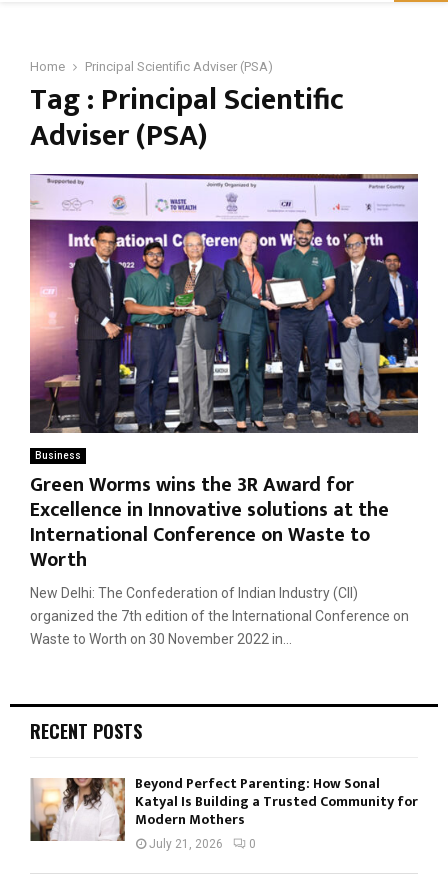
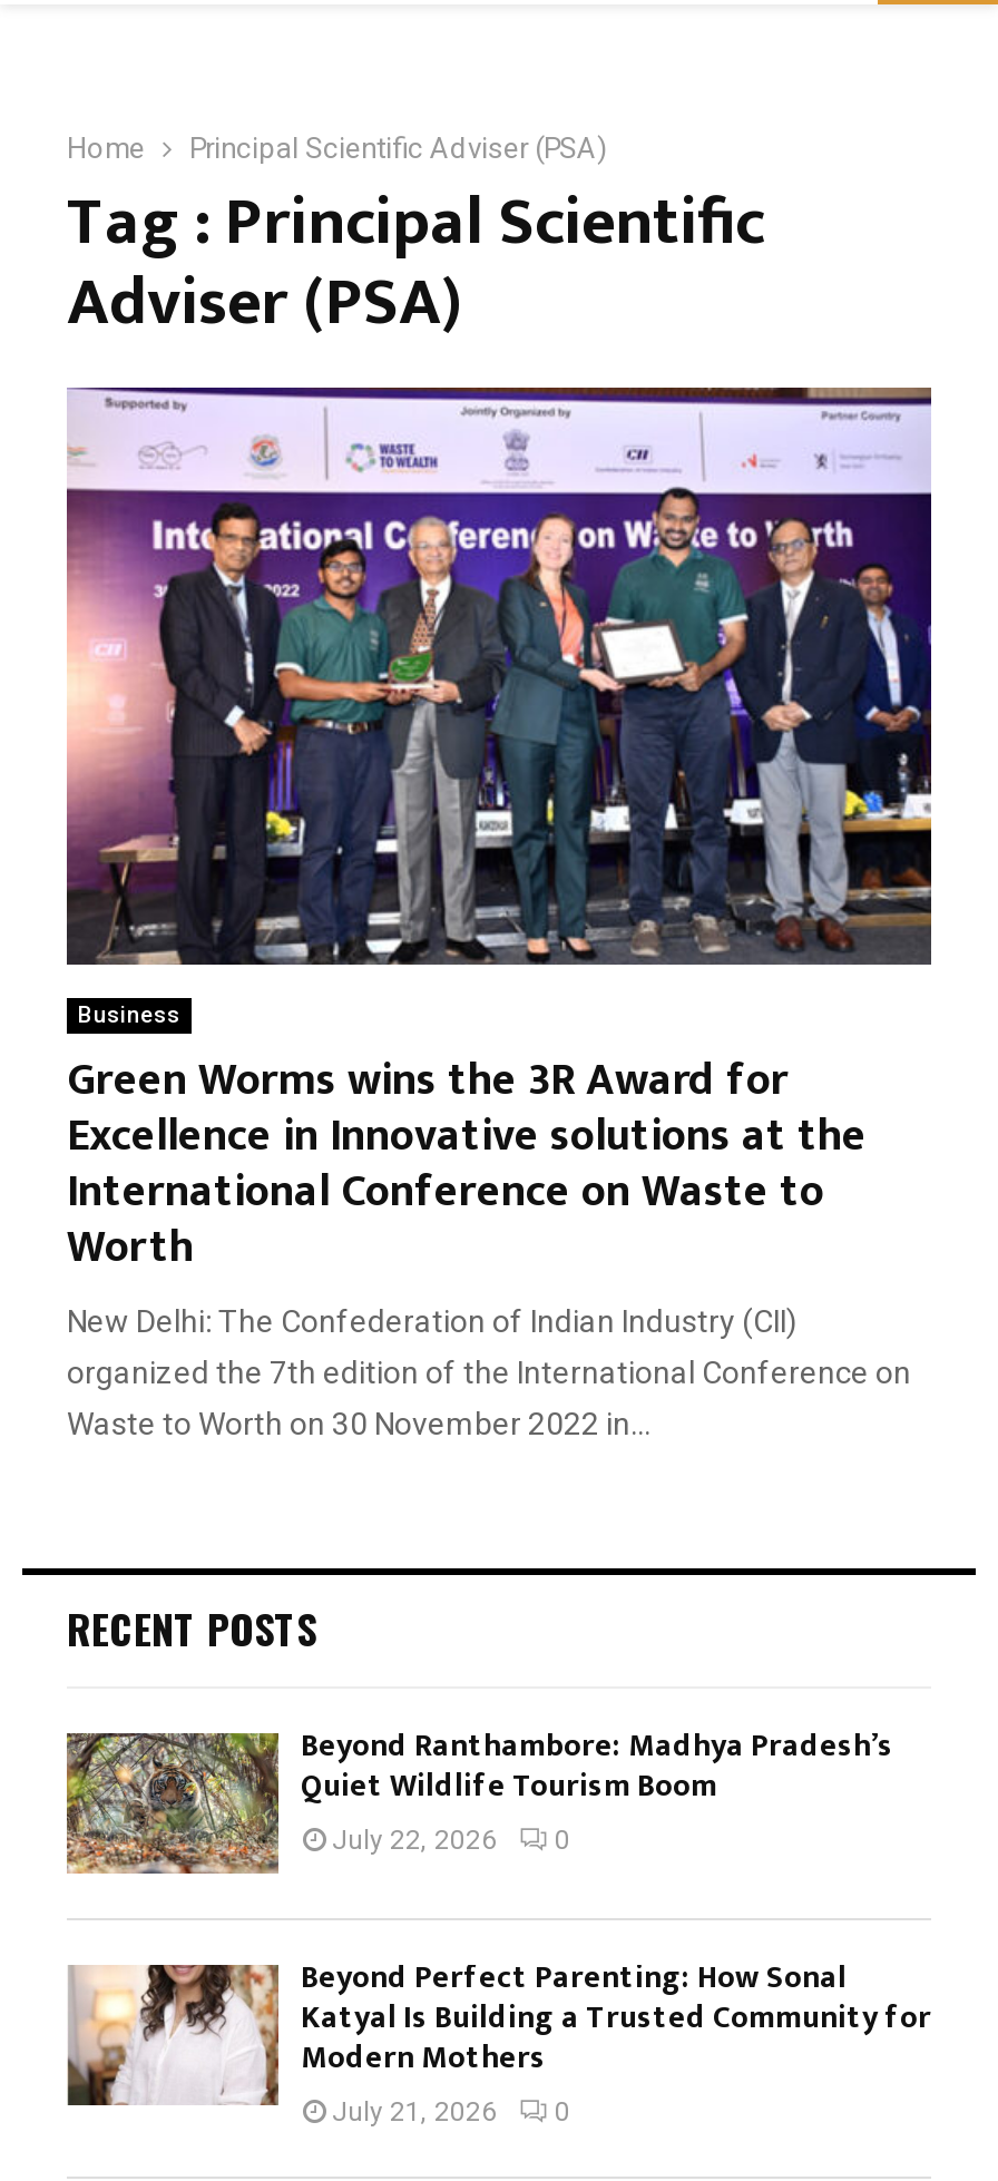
none -> [67,1719,893,1874] [image] | Beyond Ranthambore: Madhya Pradesh’s | Quiet Wildlife Tourism Boom | July 22, 2026 | 0

